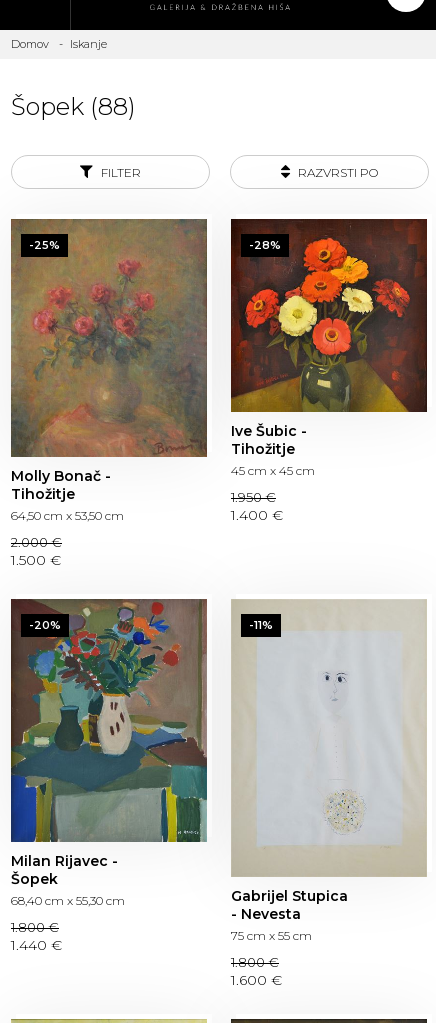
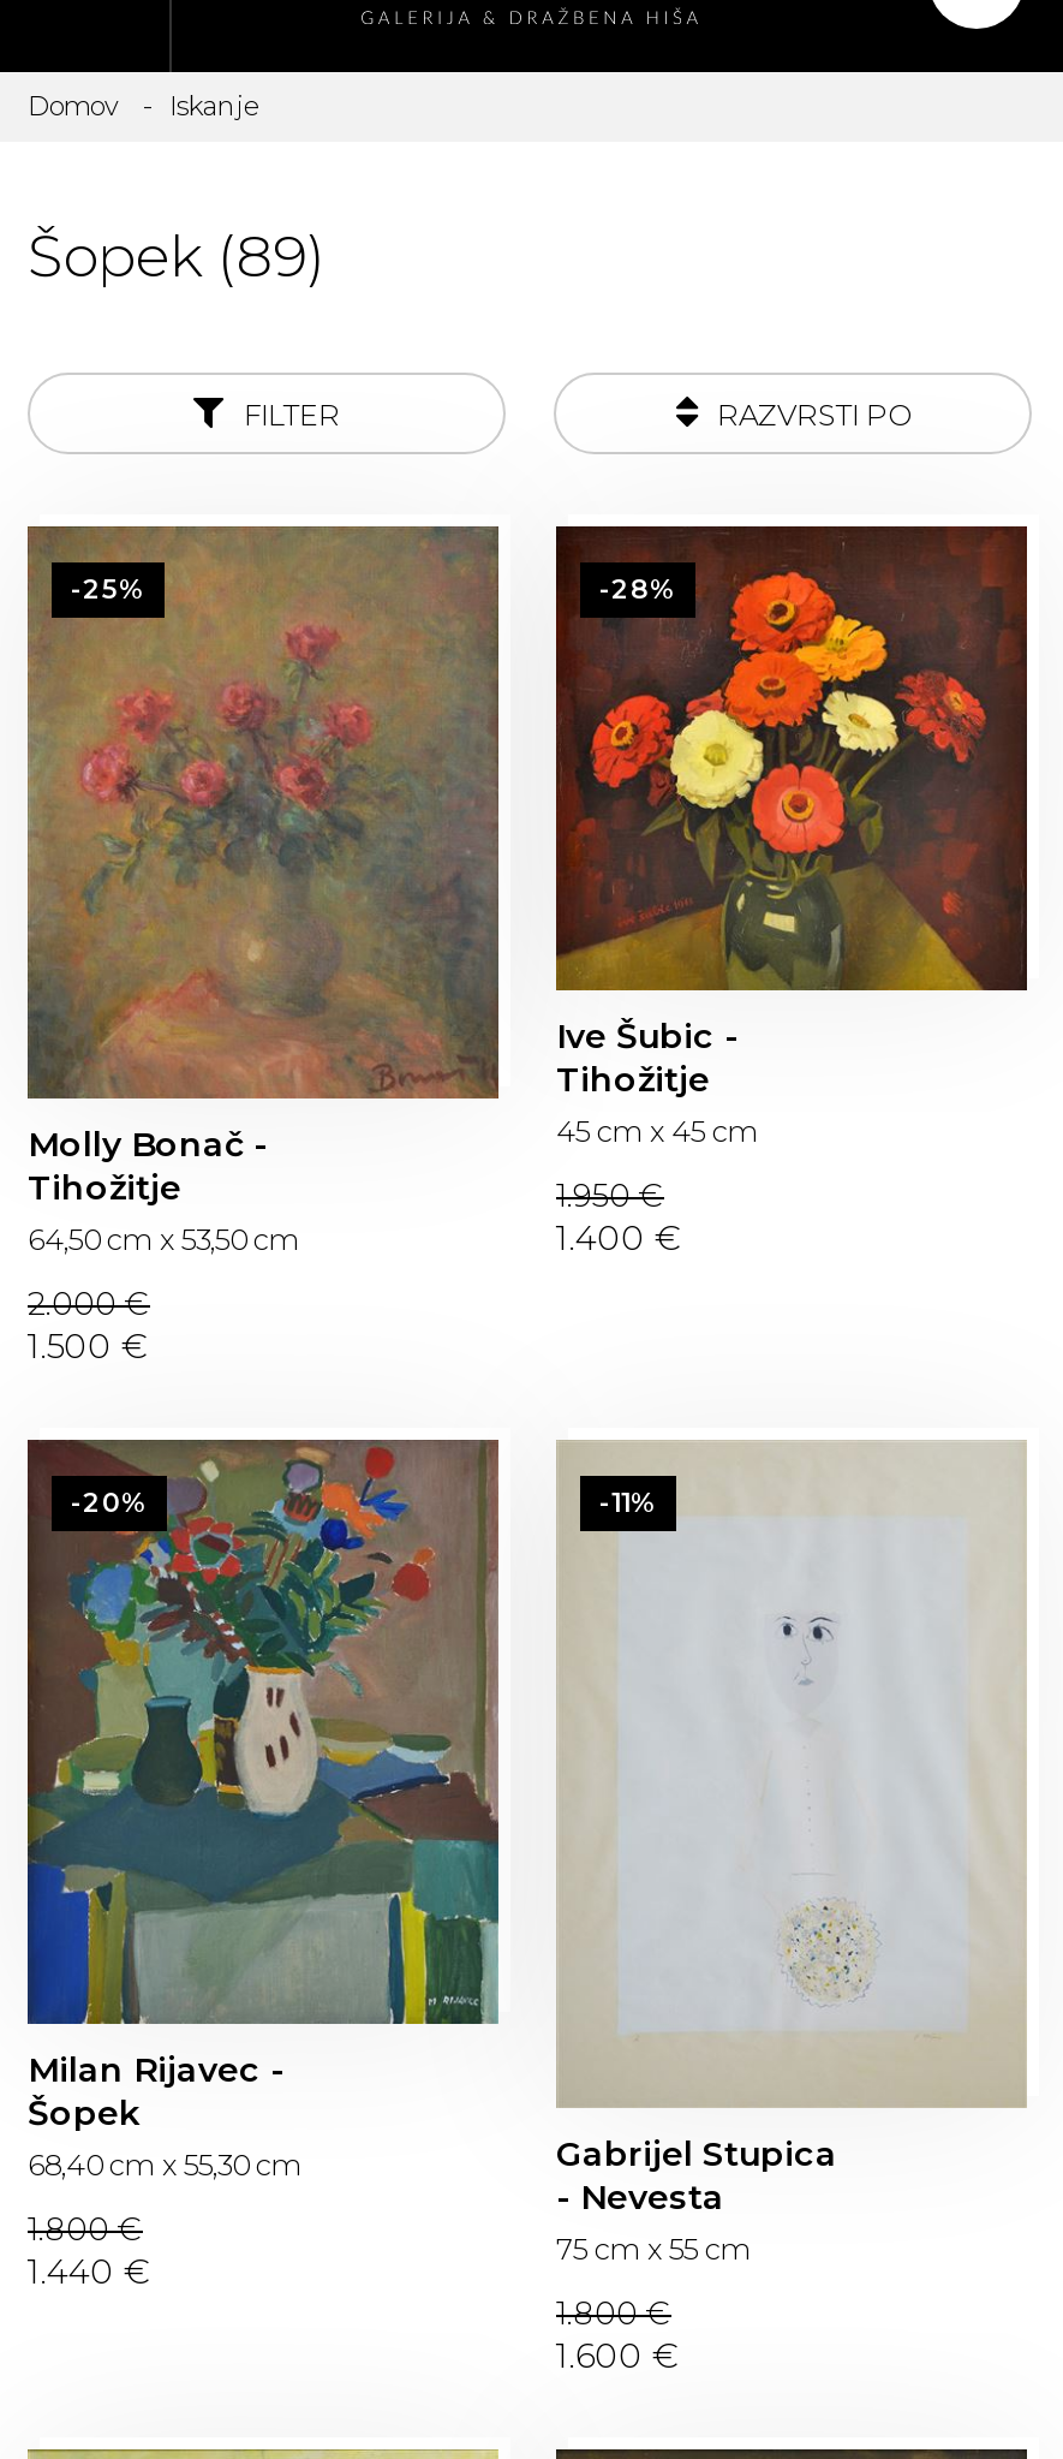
[11,92,136,121] Šopek (88) -> [28,221,326,291] Šopek (89)

